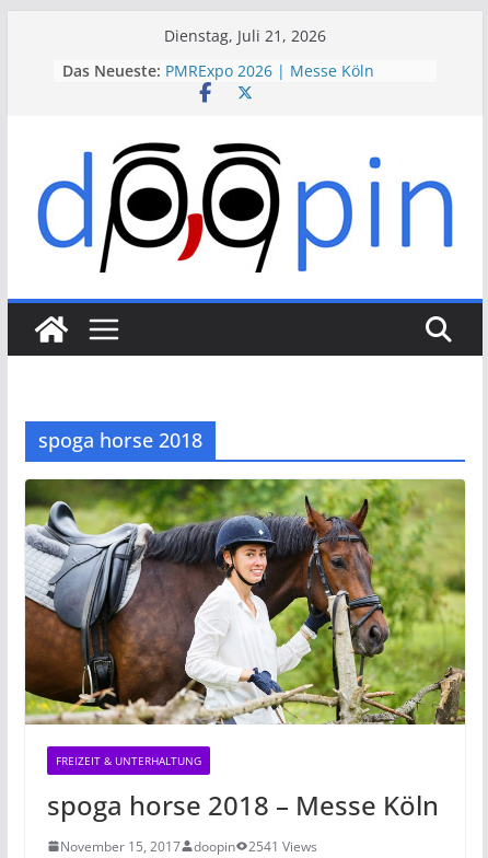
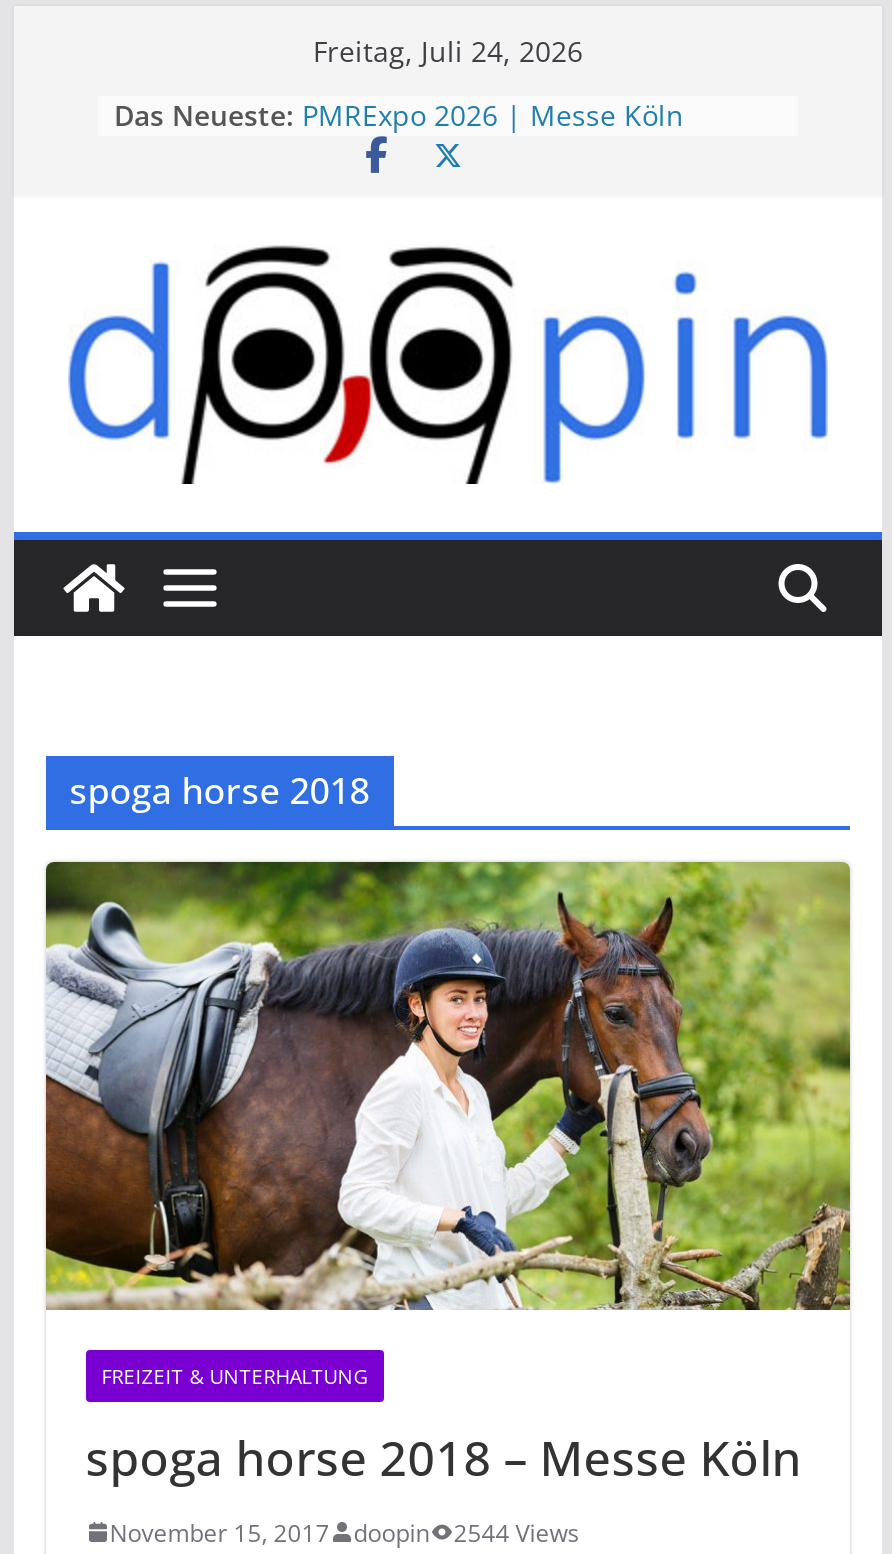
[164,25,326,46] Dienstag, Juli 21, 2026 -> [313,32,583,70] Freitag, Juli 24, 2026
[60,837,317,856] November 15, 2017 doopin 2541 Views -> [109,1516,579,1550] November 15, 2017 doopin 2544 Views

